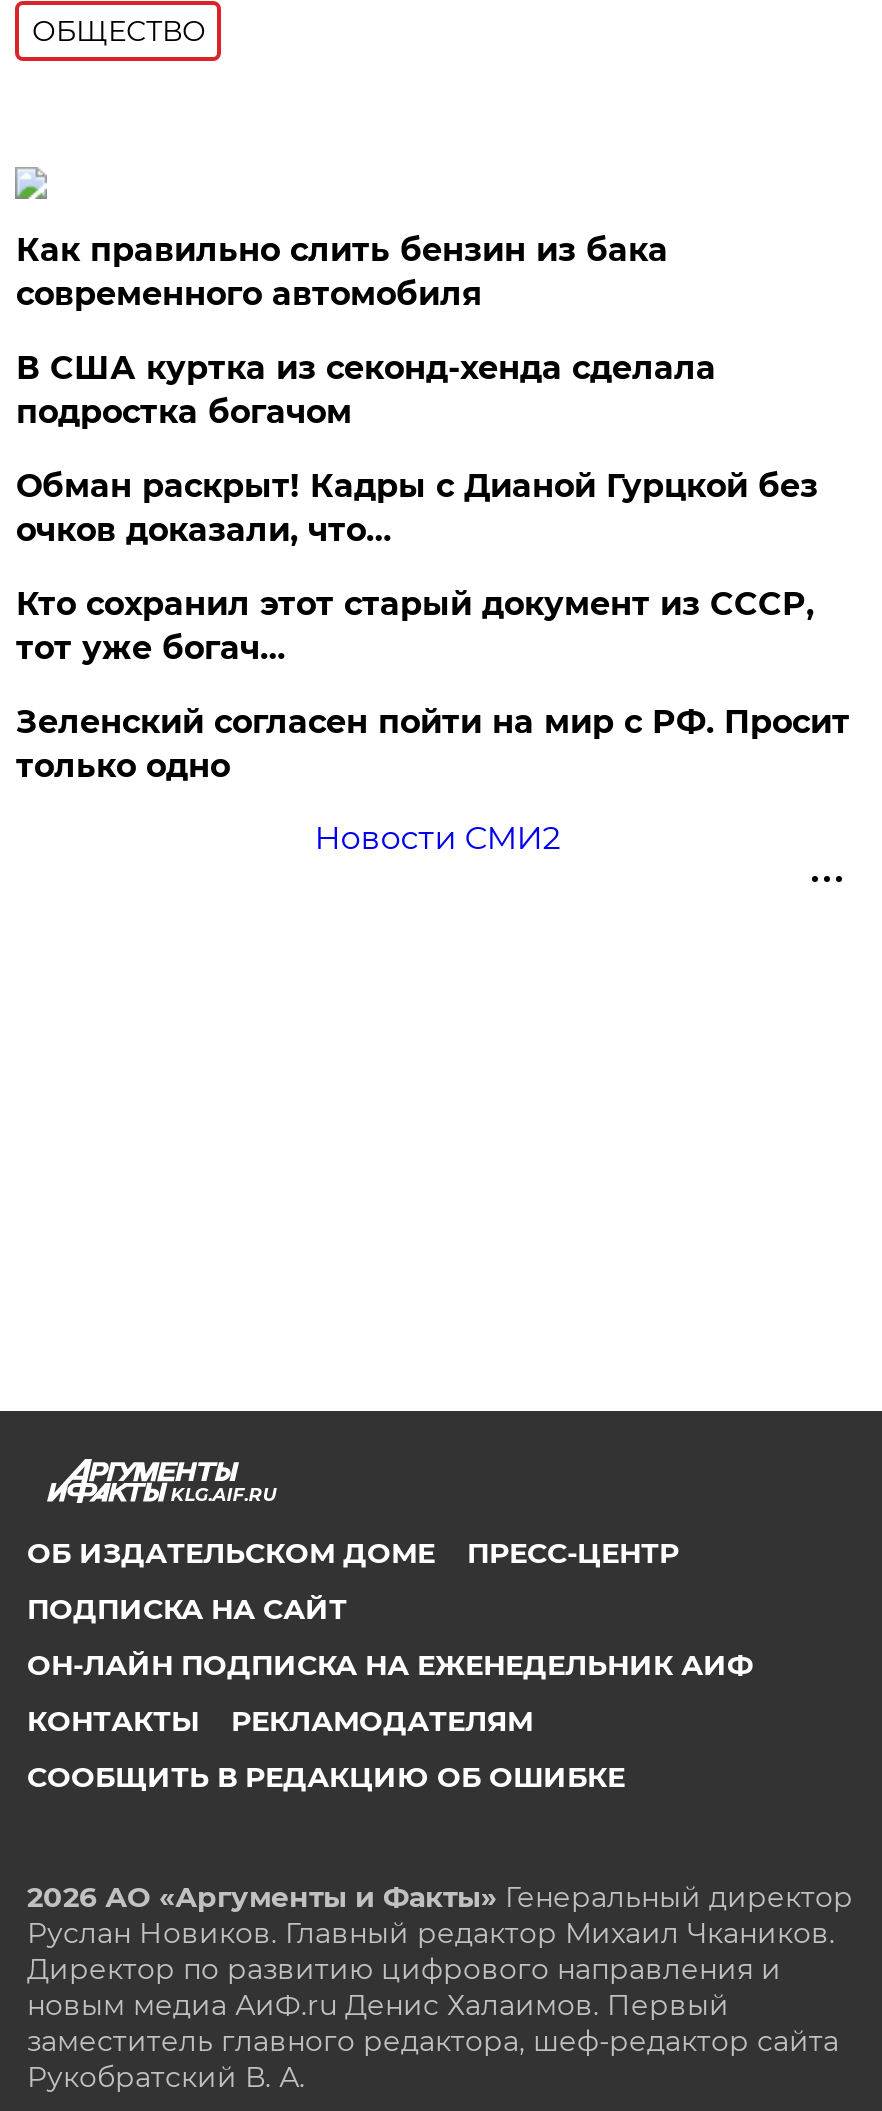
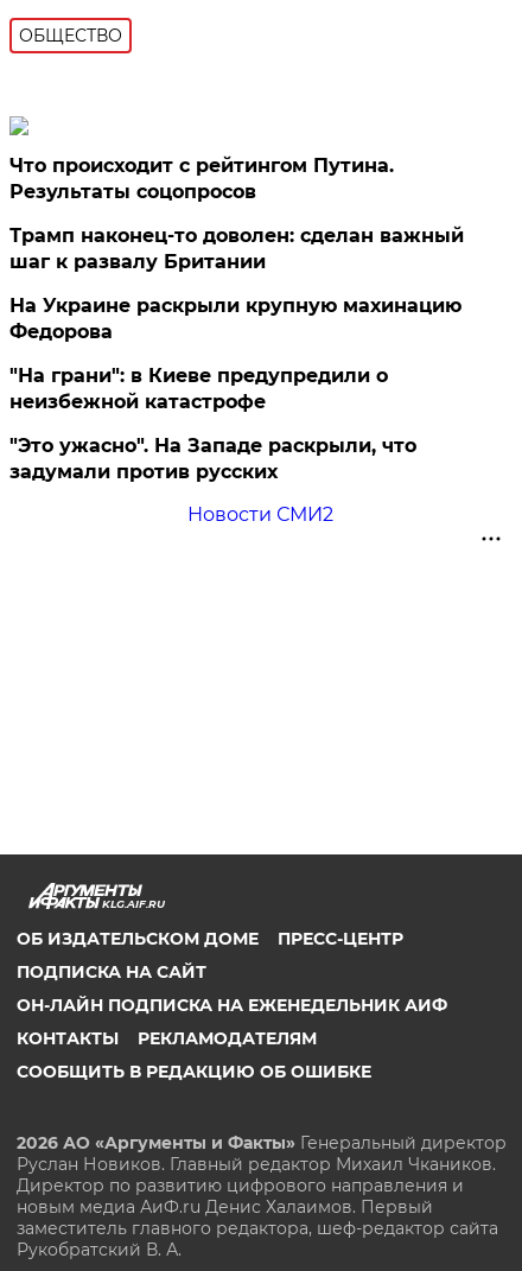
[16,231,668,313] Как правильно слить бензин из бака | современного автомобиля -> [10,154,394,203] Что происходит с рейтингом Путина. | Результаты соцопросов
[16,349,716,431] В США куртка из секонд-хенда сделала | подростка богачом -> [10,224,464,273] Трамп наконец-то доволен: сделан важный | шаг к развалу Британии
[16,467,818,549] Обман раскрыт! Кадры с Дианой Гурцкой без | очков доказали, что… -> [10,294,462,343] На Украине раскрыли крупную махинацию | Федорова
[16,585,814,667] Кто сохранил этот старый документ из СССР, | тот уже богач… -> [10,364,388,413] "На грани": в Киеве предупредили о | неизбежной катастрофе
[16,703,850,785] Зеленский согласен пойти на мир с РФ. Просит | только одно -> [10,434,417,483] "Это ужасно". На Западе раскрыли, что | задумали против русских

